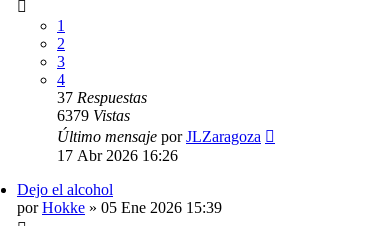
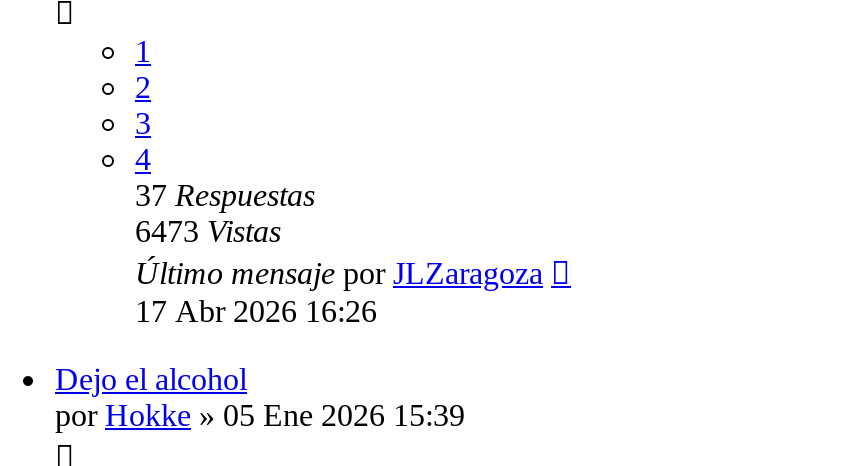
[57,107,130,124] 6379 Vistas -> [135,214,281,248] 6473 Vistas

